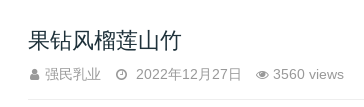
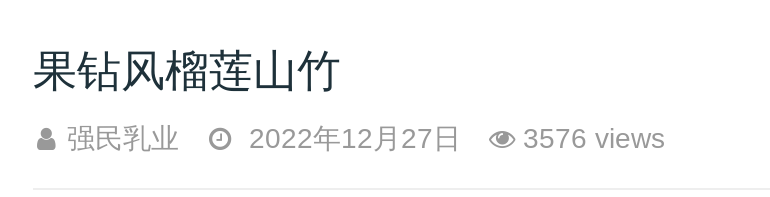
[45,66,344,82] 强民乳业 2022年12月27日 3560 views -> [67,122,665,154] 强民乳业 2022年12月27日 3576 views

